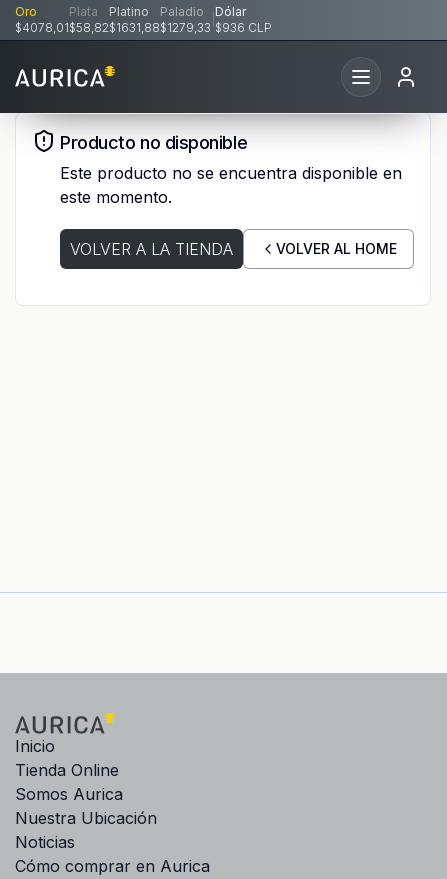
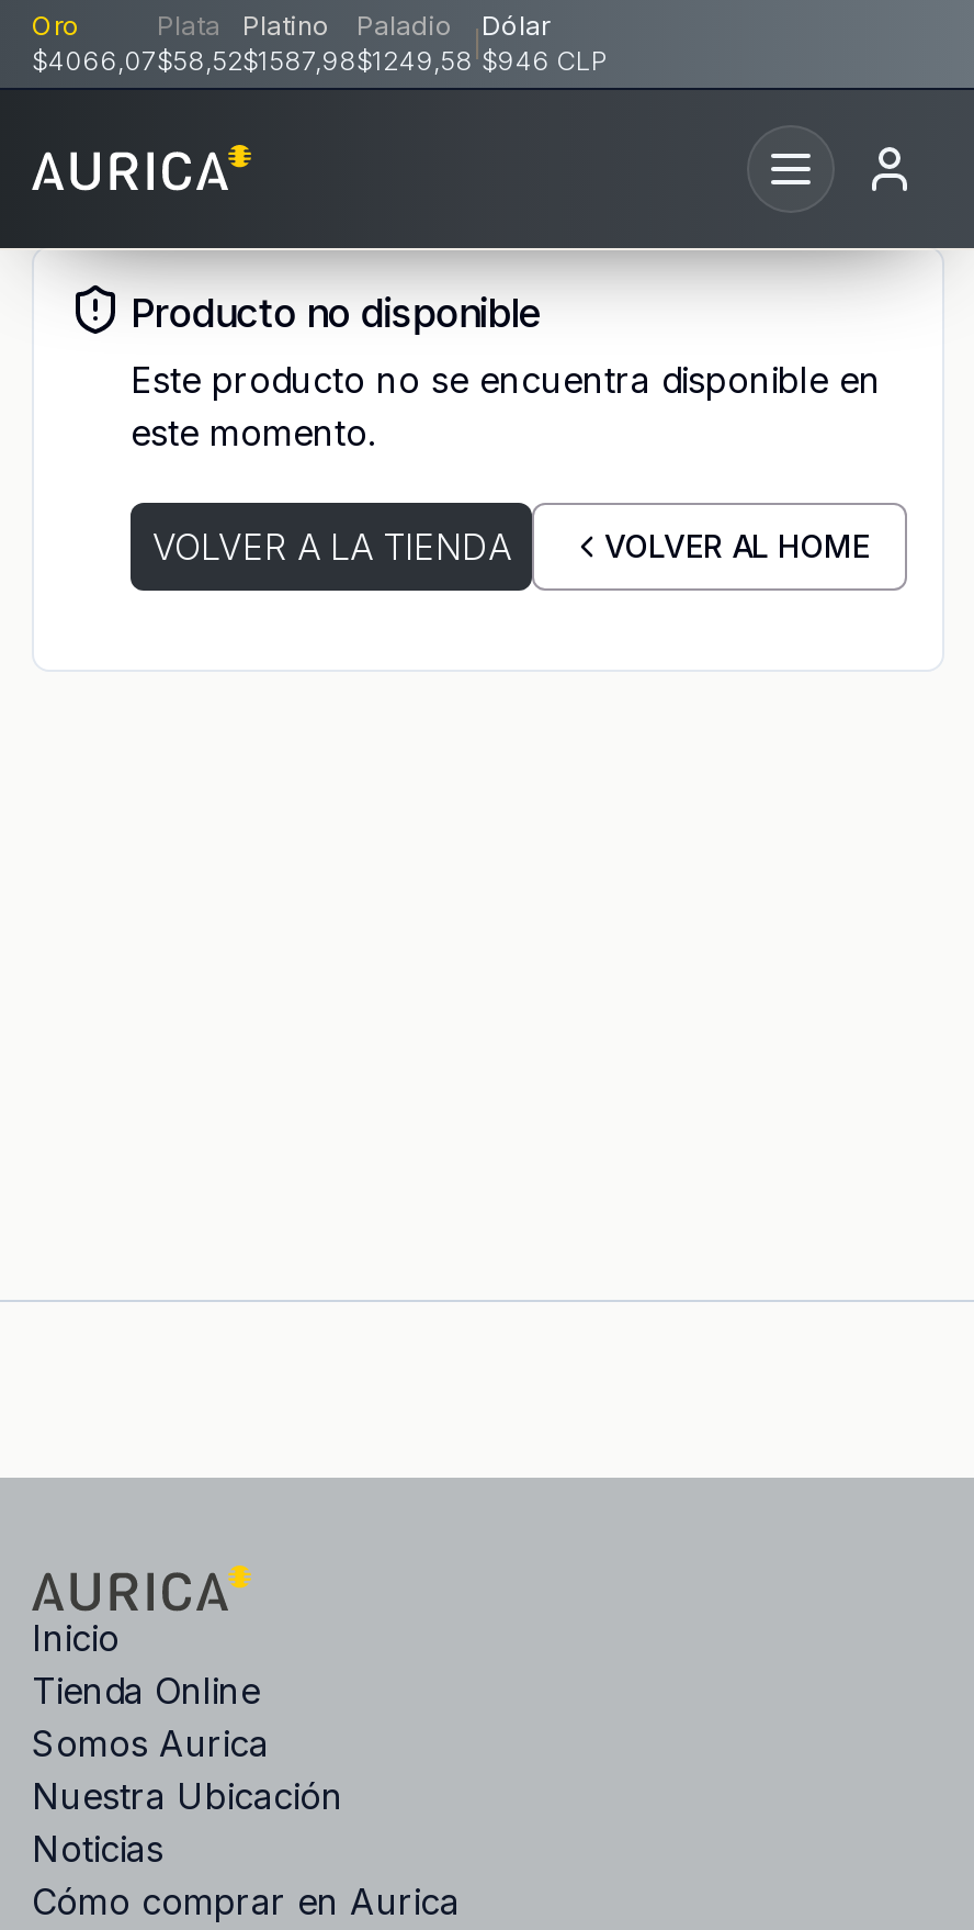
[15,20,69,35] $4078,01 -> [32,44,157,77] $4066,07
[69,20,109,35] $58,82 -> [157,44,242,77] $58,52
[109,20,160,35] $1631,88 -> [242,44,356,77] $1587,98
[160,20,211,35] $1279,33 -> [356,44,473,77] $1249,58
[215,20,272,35] $936 CLP -> [482,44,609,77] $946 CLP

